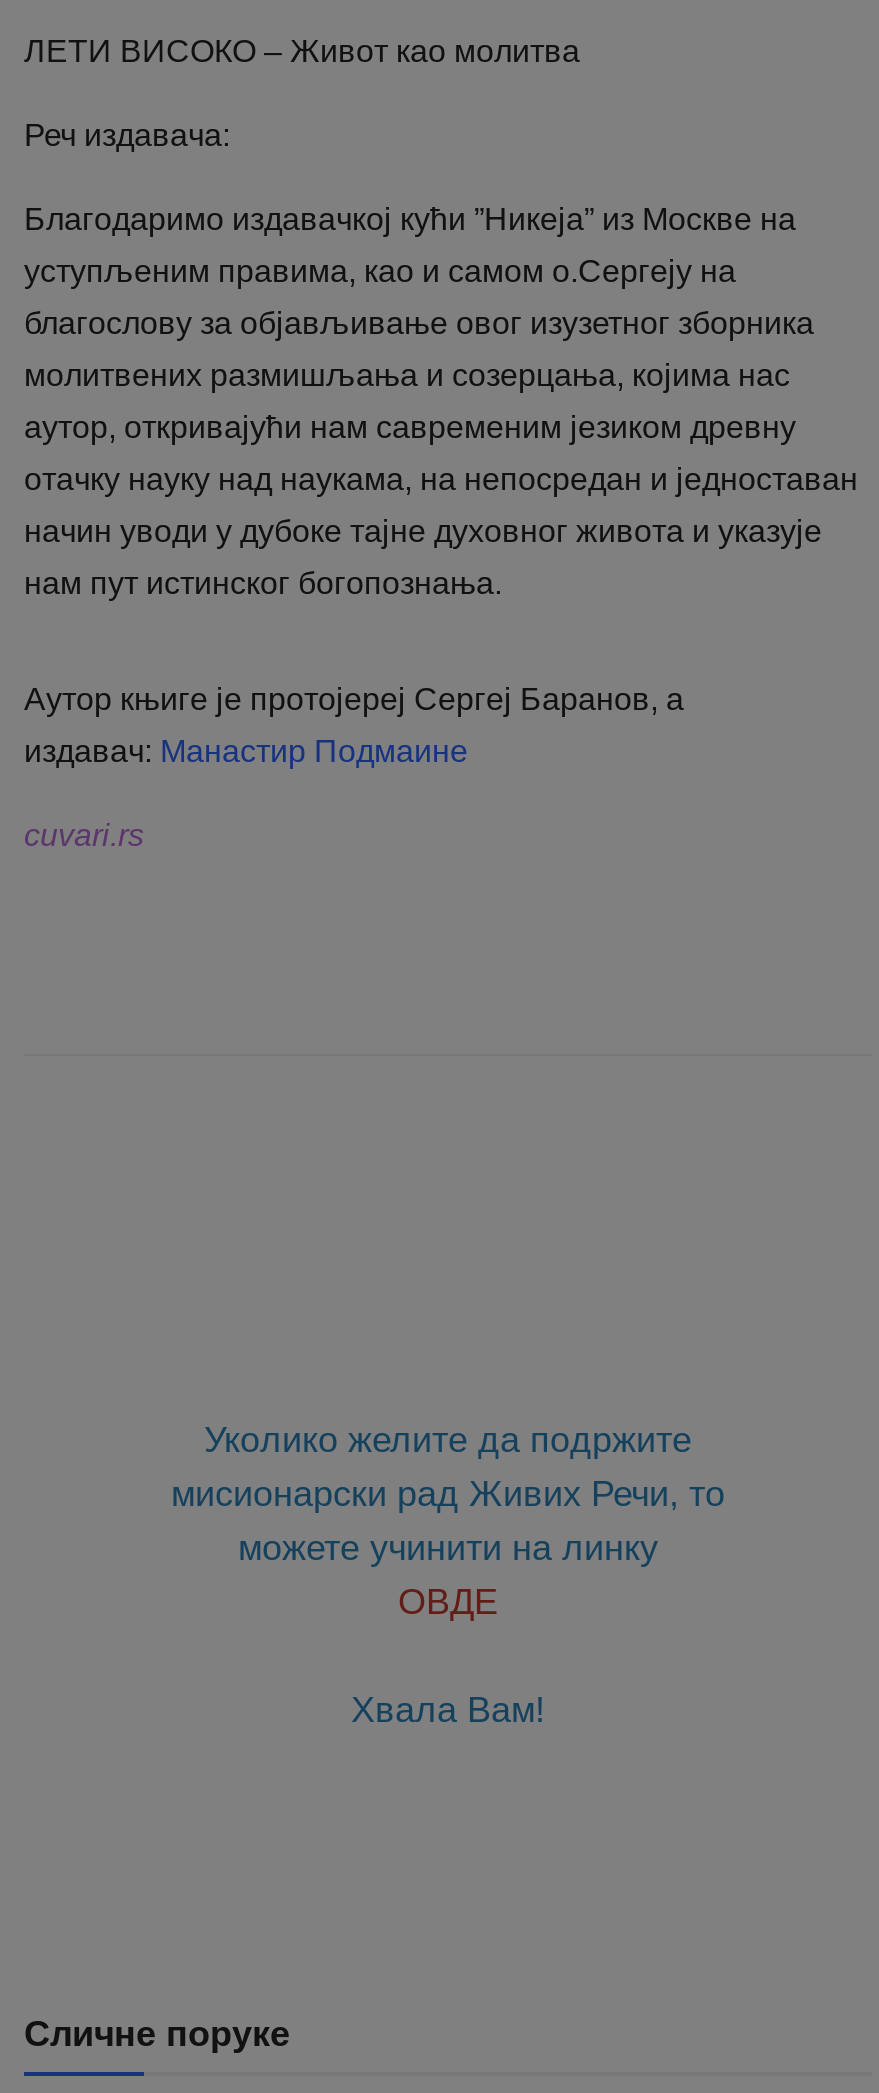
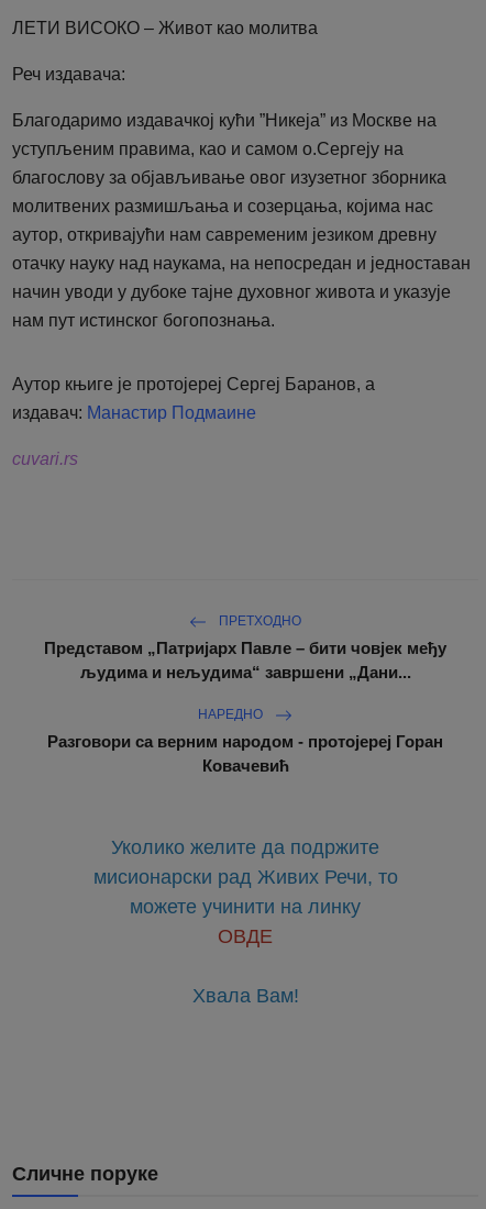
none -> [44,613,446,774] ПРЕТХОДНО | Представом „Патријарх Павле – бити човјек међу | људима и нељудима“ завршени „Дани... | НАРЕДНО | Разговори са верним народом - протојереј Горан | Ковачевић

